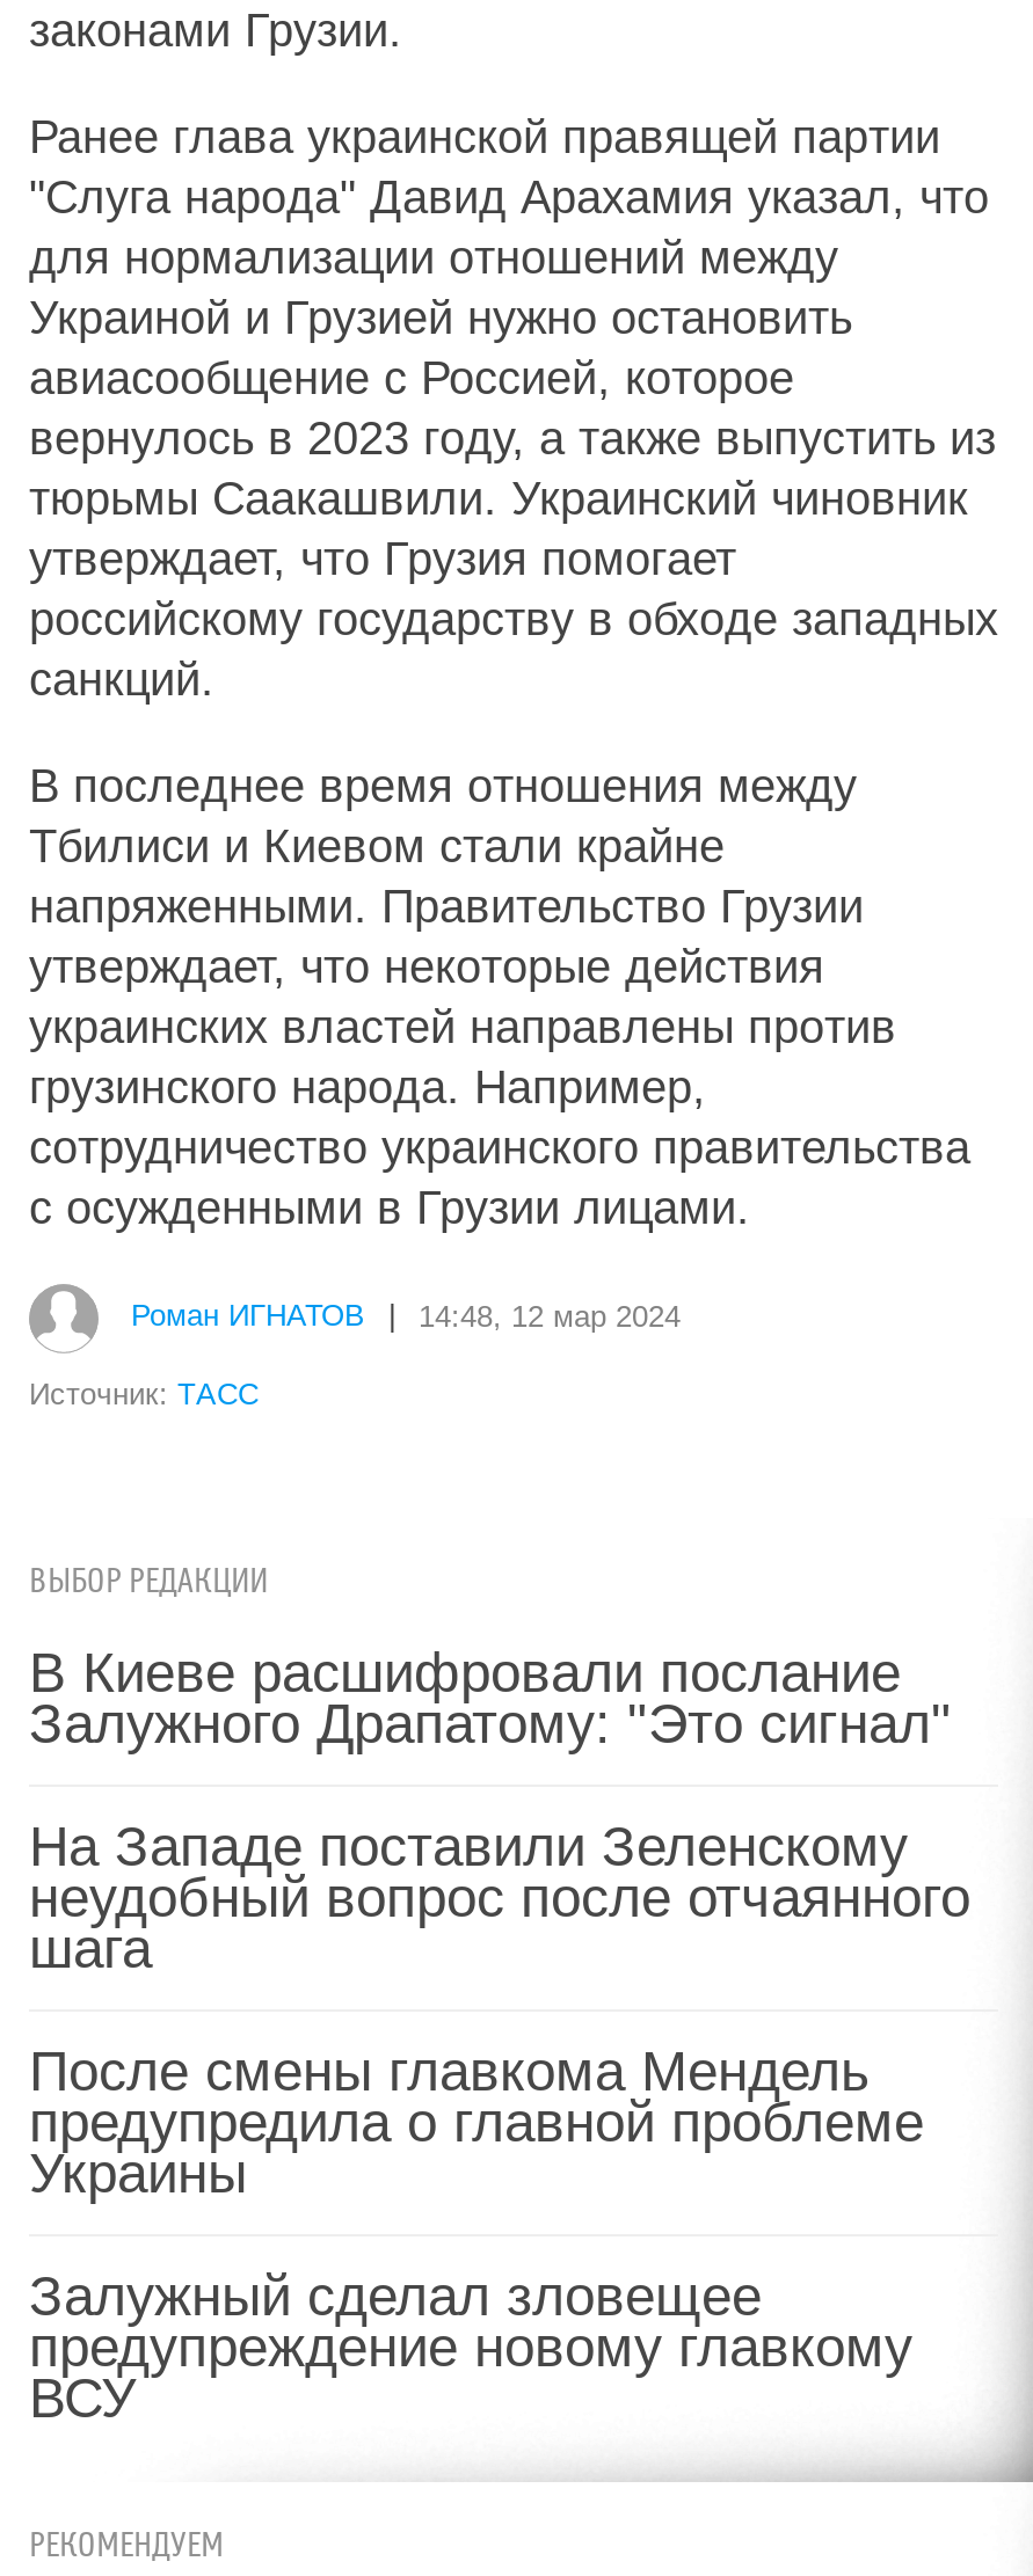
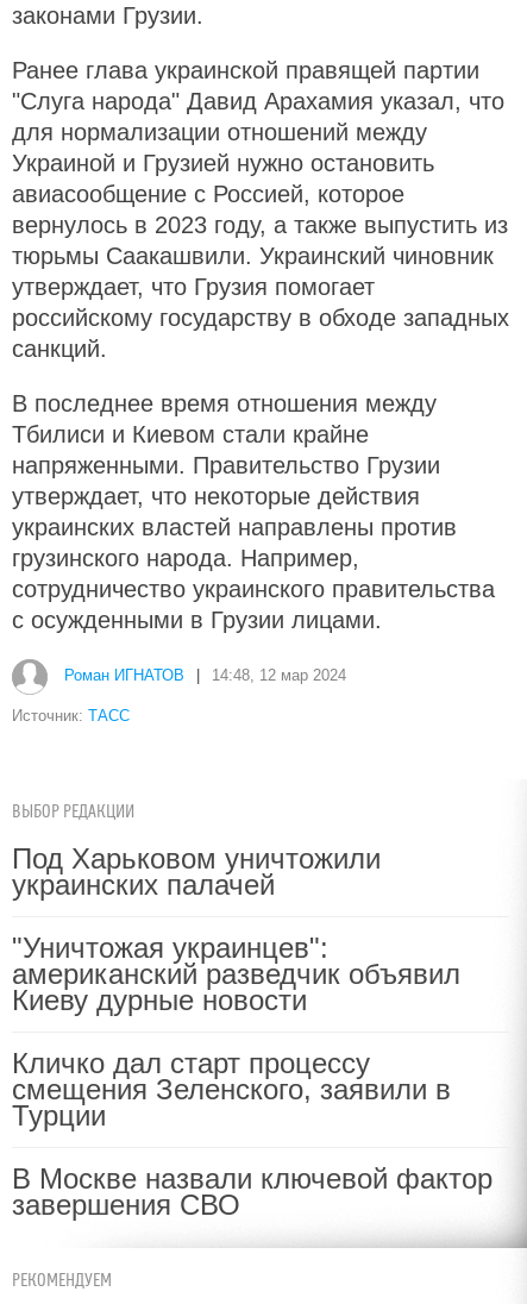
[29,1641,952,1754] В Киеве расшифровали послание | Залужного Драпатому: "Это сигнал" -> [12,842,381,901] Под Харьковом уничтожили | украинских палачей
[29,1815,970,1979] На Западе поставили Зеленскому | неудобный вопрос после отчаянного | шага -> [12,932,460,1016] "Уничтожая украинцев": | американский разведчик объявил | Киеву дурные новости
[29,2039,924,2204] После смены главкома Мендель | предупредила о главной проблеме | Украины -> [12,1047,451,1131] Кличко дал старт процессу | смещения Зеленского, заявили в | Турции
[29,2264,912,2429] Залужный сделал зловещее | предупреждение новому главкому | ВСУ -> [12,1162,493,1221] В Москве назвали ключевой фактор | завершения СВО

